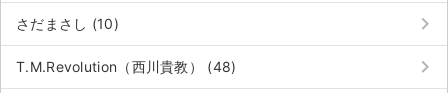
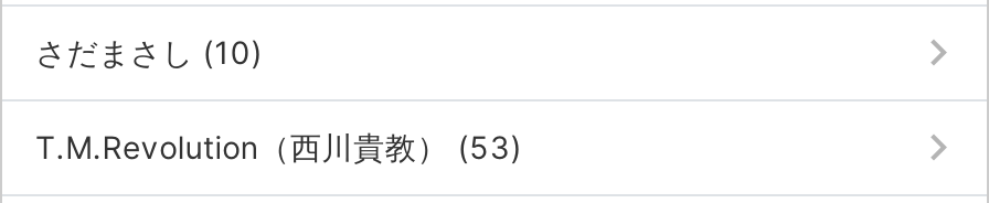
[16,58,236,75] T.M.Revolution（西川貴教） (48) -> [35,129,522,167] T.M.Revolution（西川貴教） (53)

